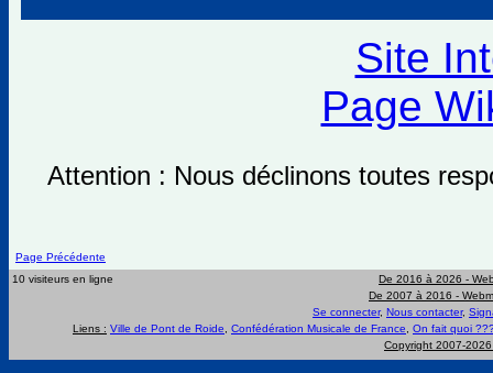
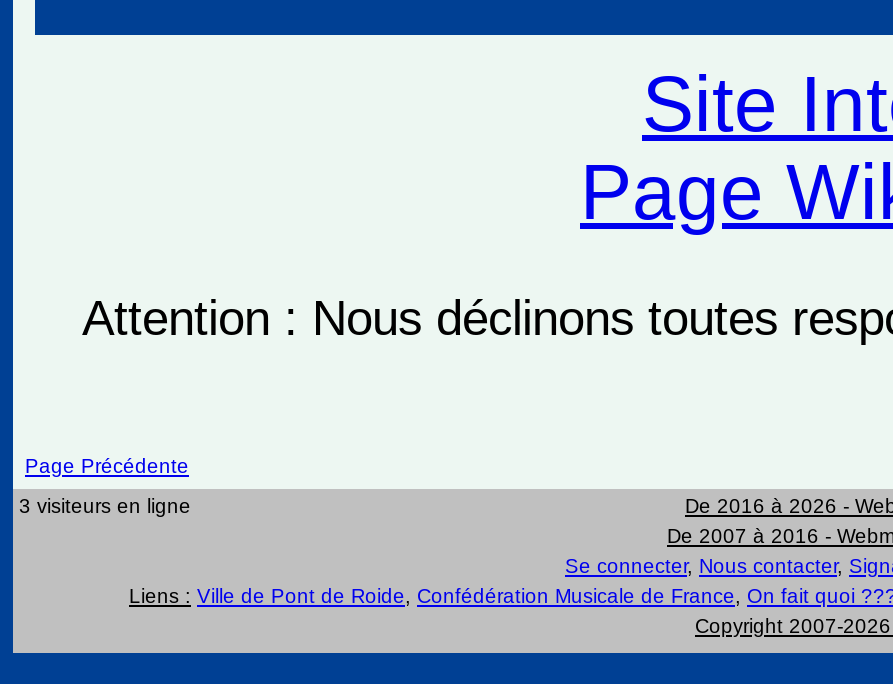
[12,272,113,284] 10 visiteurs en ligne -> [19,494,191,516] 3 visiteurs en ligne

